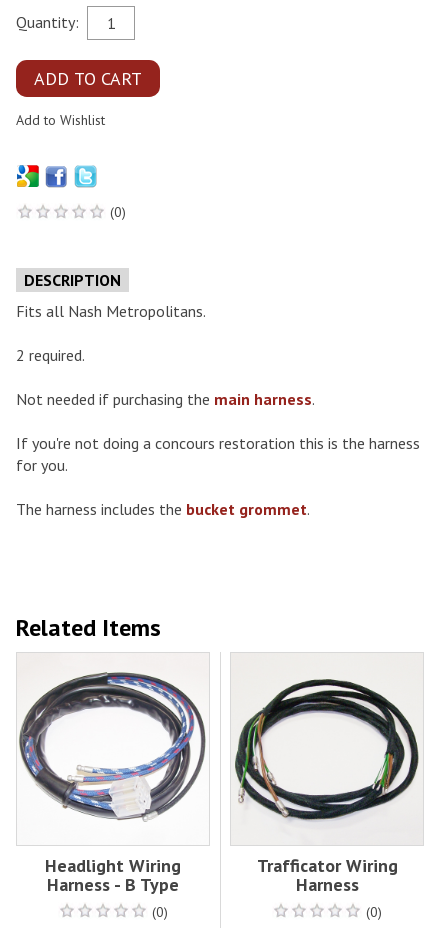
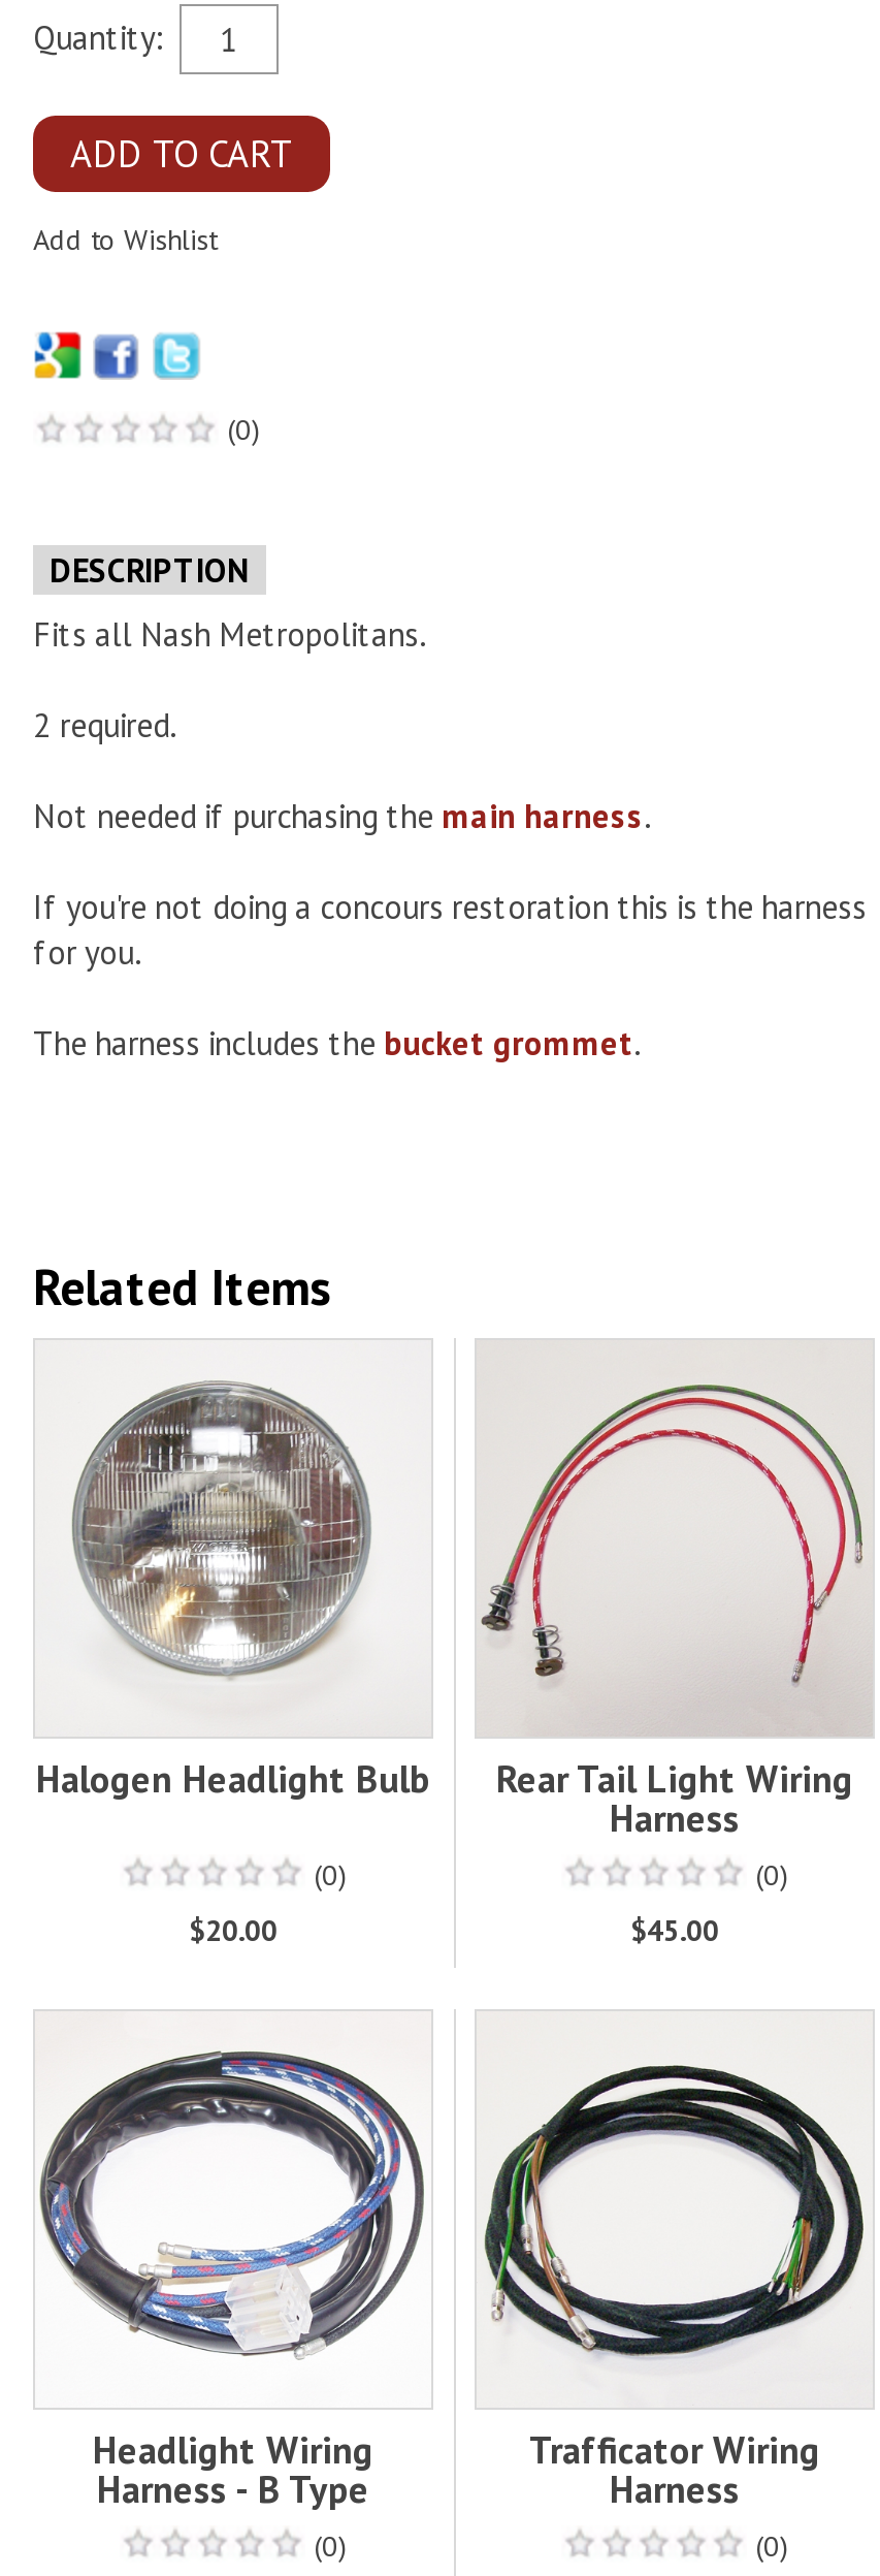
none -> [36,1381,430,1949] [image] | Halogen Headlight Bulb | (0) | $20.00
none -> [479,1381,871,1949] [image] | Rear Tail Light Wiring | Harness | (0) | $45.00

